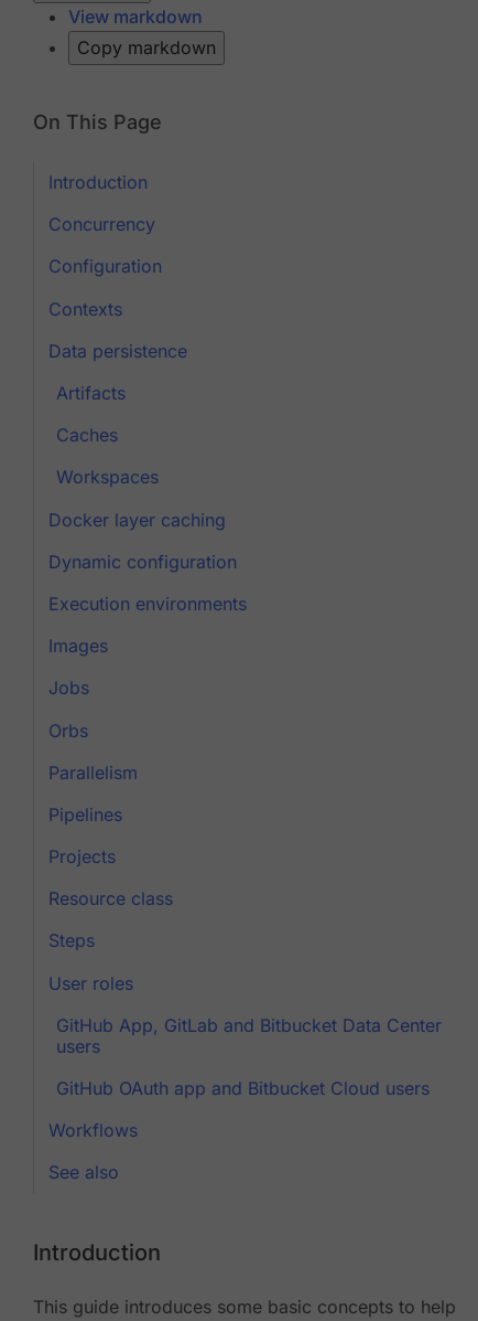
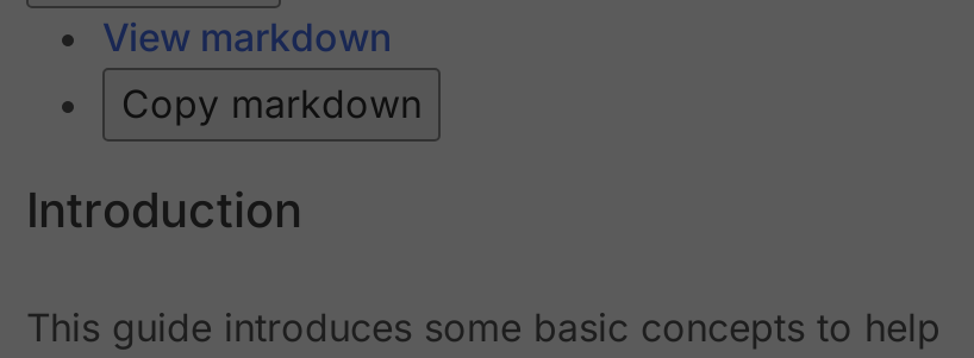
[32,111,442,1183] On This Page | Introduction | Concurrency | Configuration | Contexts | Data persistence | Artifacts | Caches | Workspaces | Docker layer caching | Dynamic configuration | Execution environments | Images | Jobs | Orbs | Parallelism | Pipelines | Projects | Resource class | Steps | User roles | GitHub App, GitLab and Bitbucket Data Center | users | GitHub OAuth app and Bitbucket Cloud users | Workflows | See also -> none

